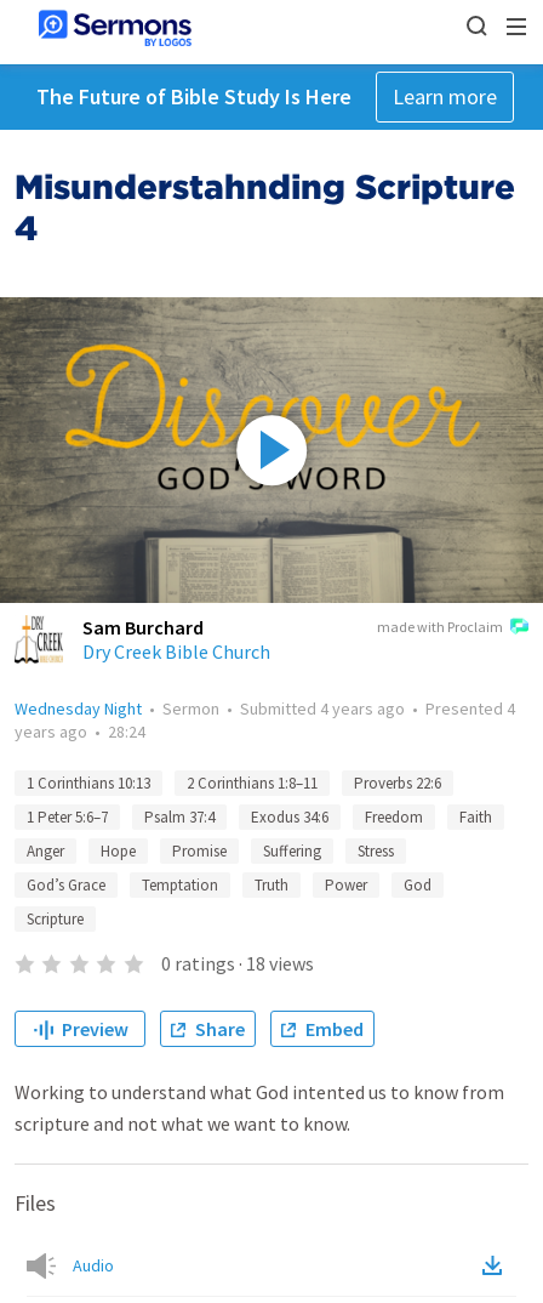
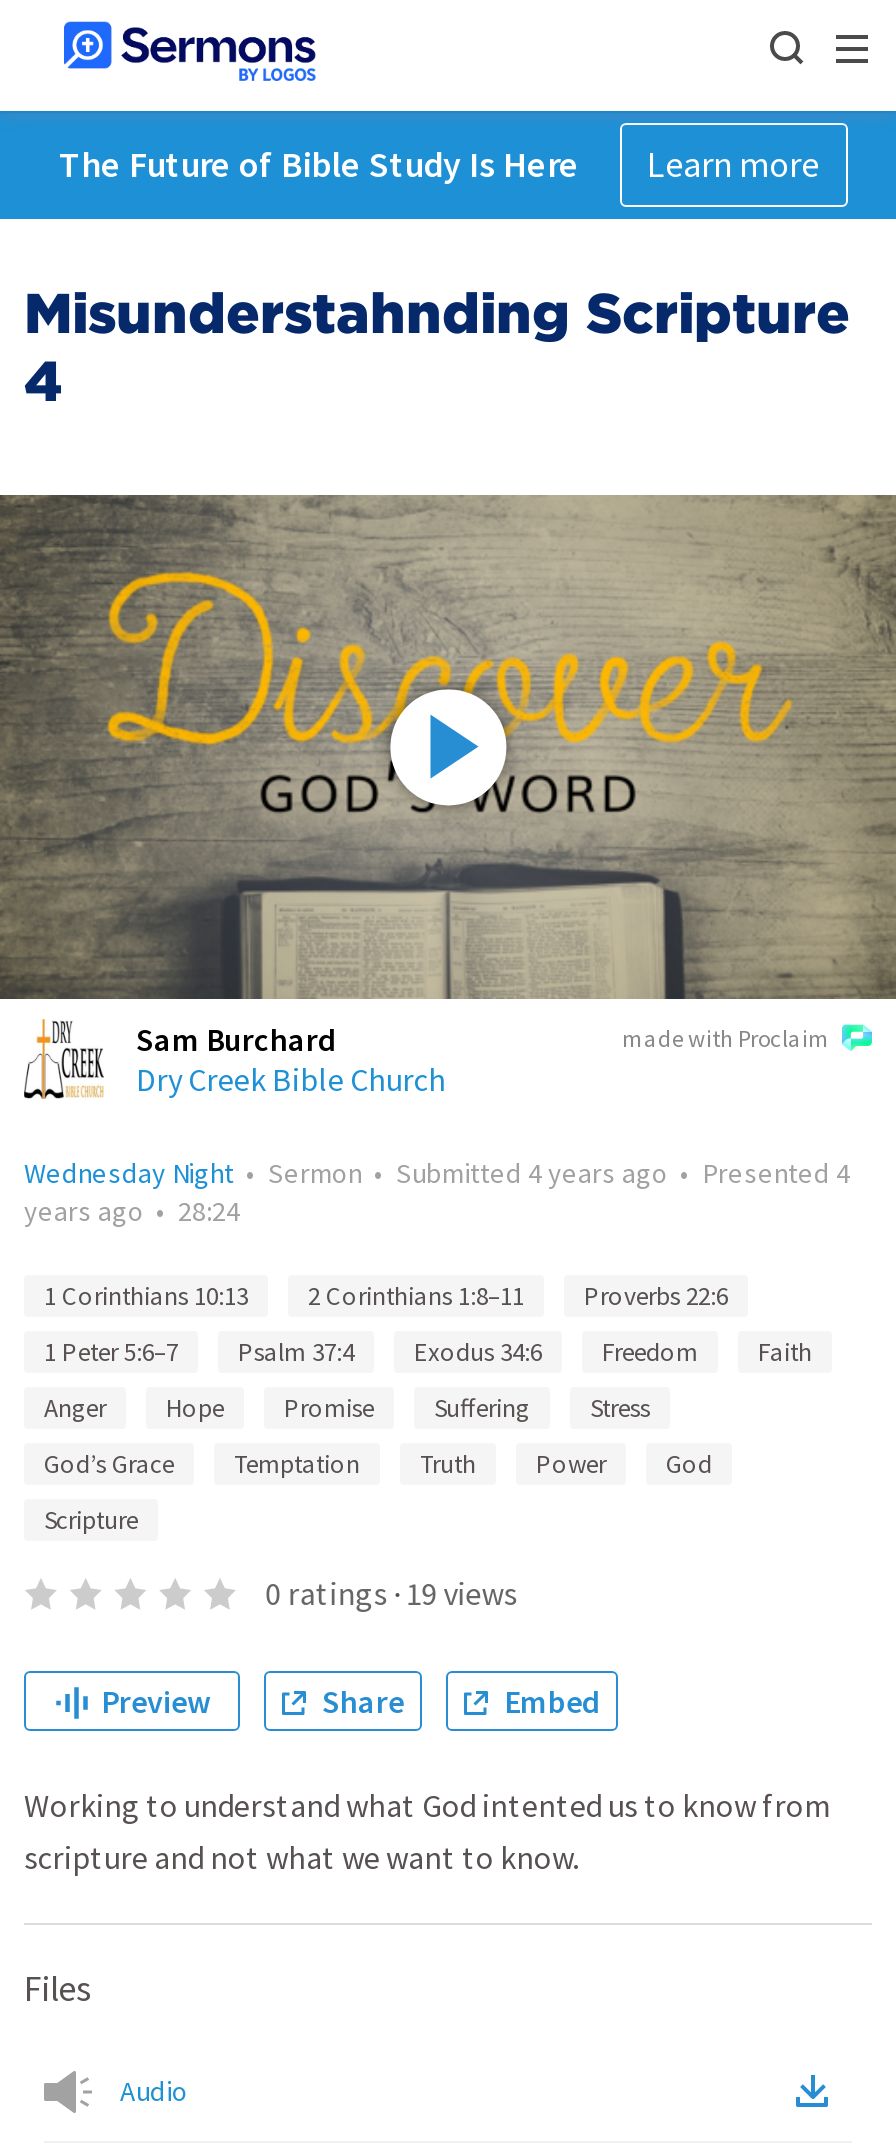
[161,951,314,975] 0 ratings · 18 views -> [265,1573,517,1613] 0 ratings · 19 views

